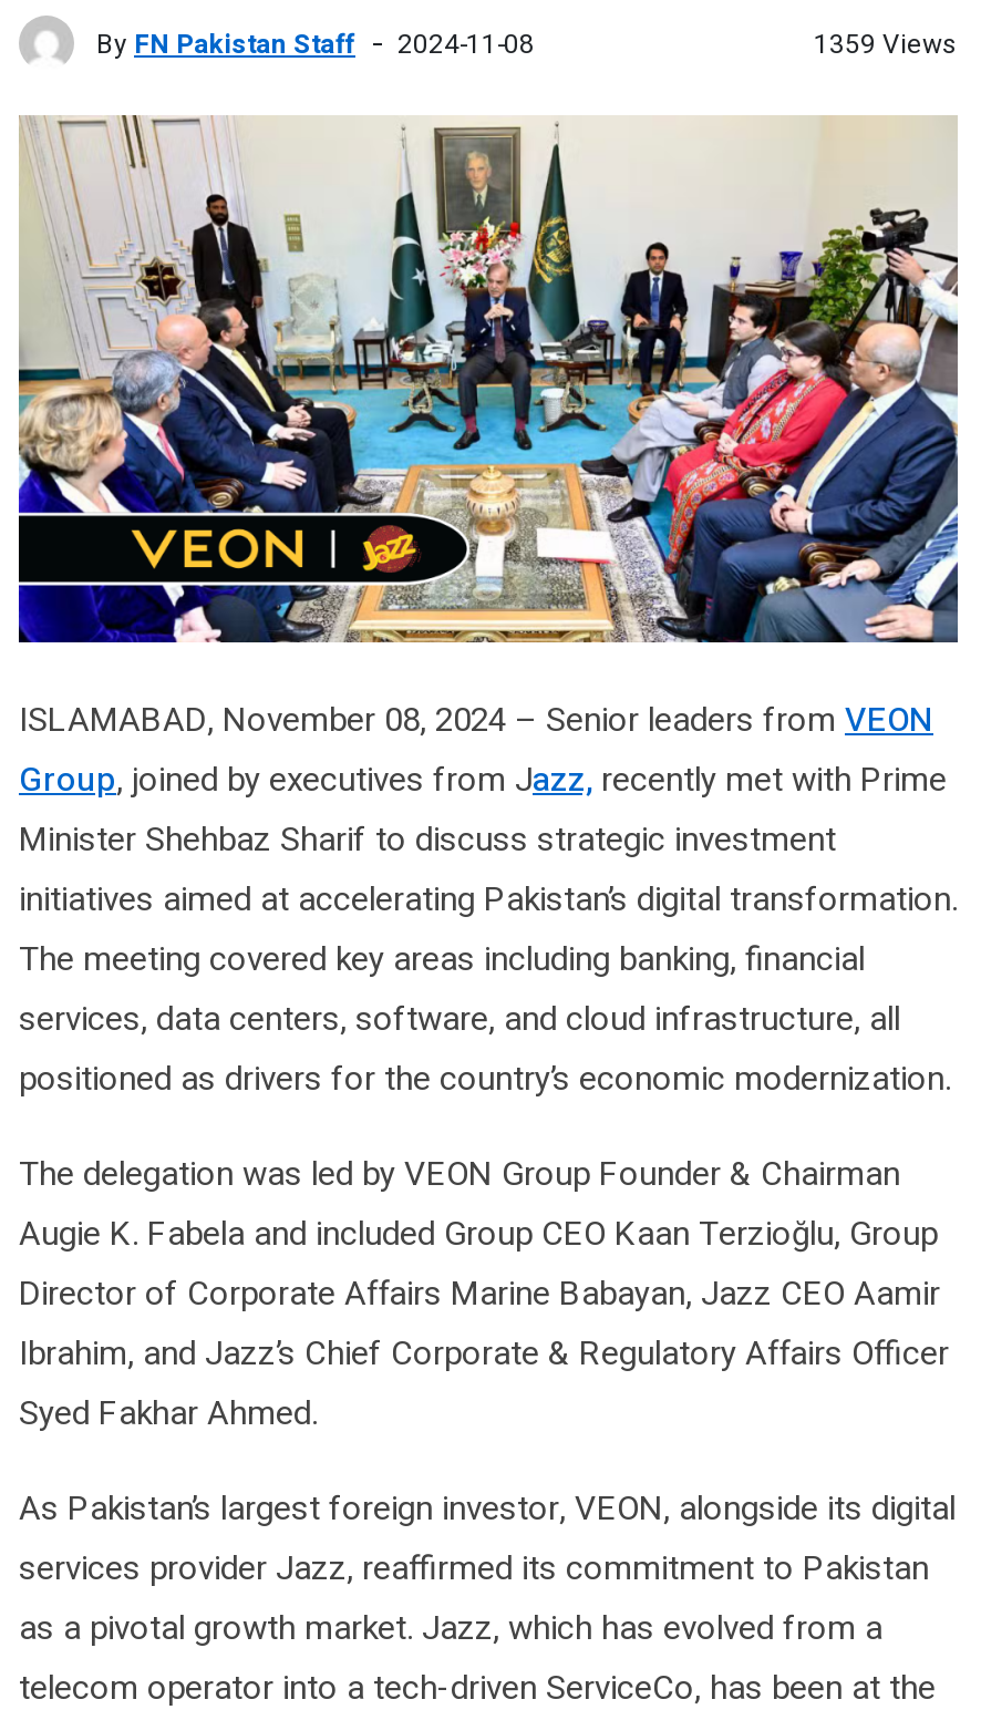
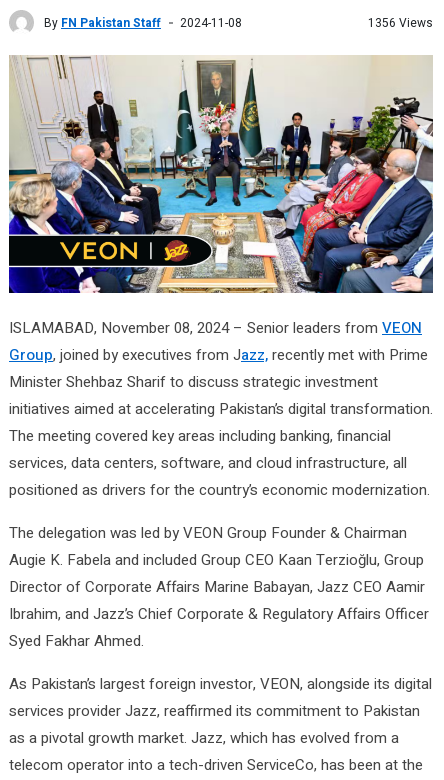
[814,23,958,63] 1359 Views -> [368,13,433,31] 1356 Views

